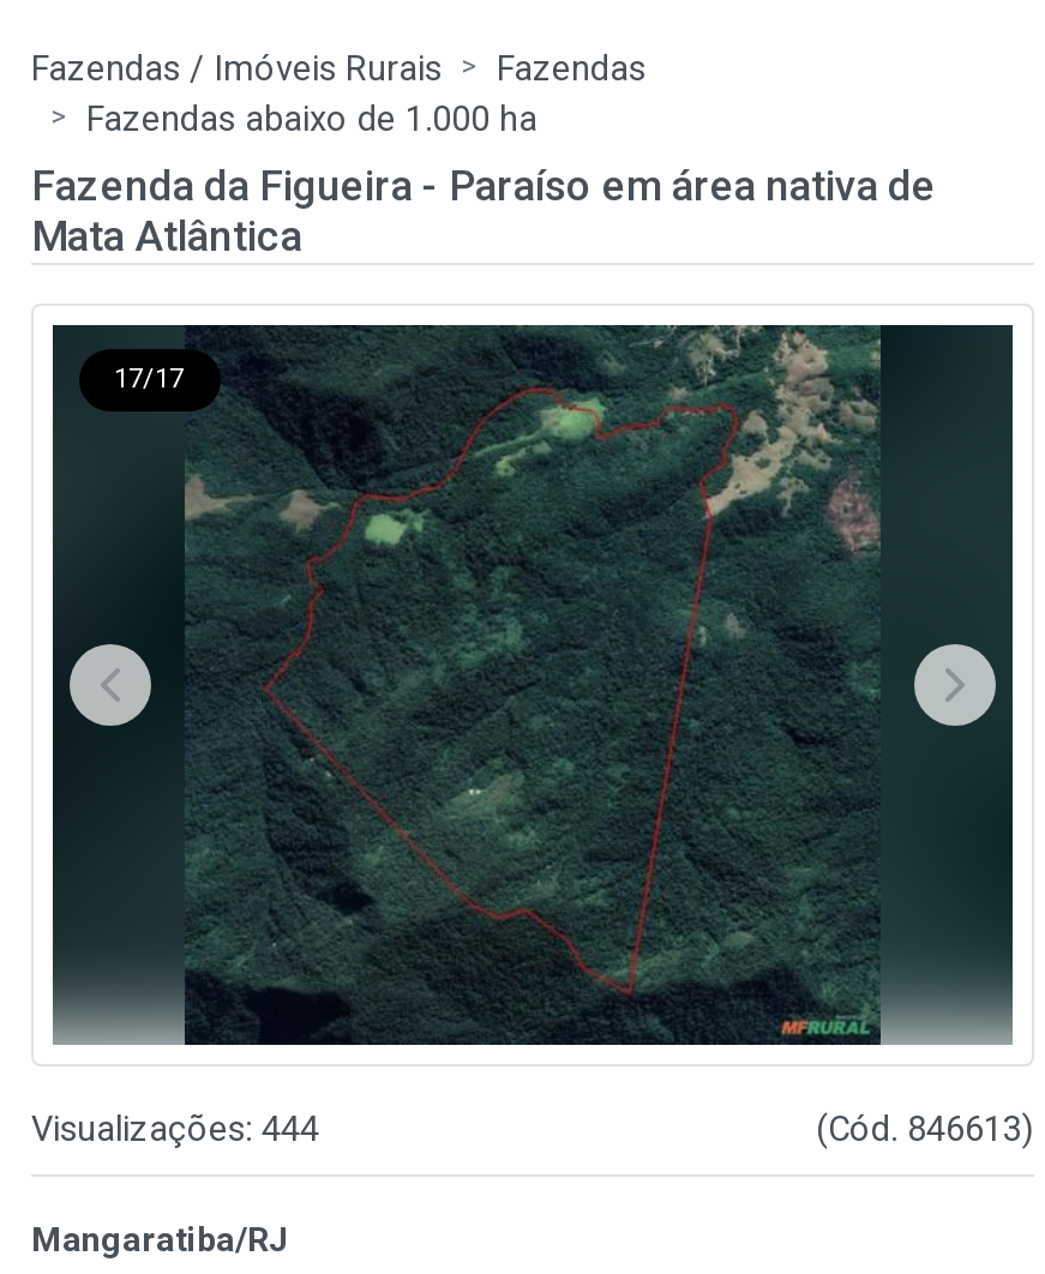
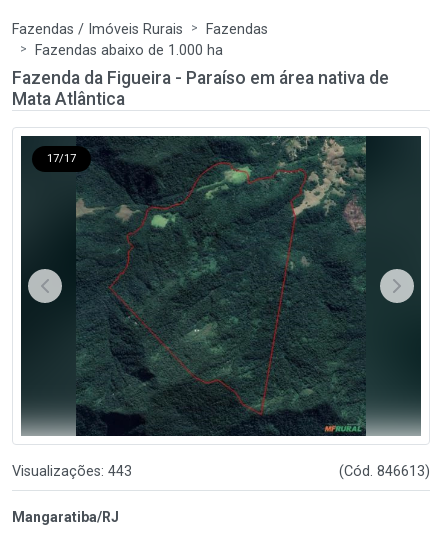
[31,1109,319,1150] Visualizações: 444 -> [12,463,132,480] Visualizações: 443

